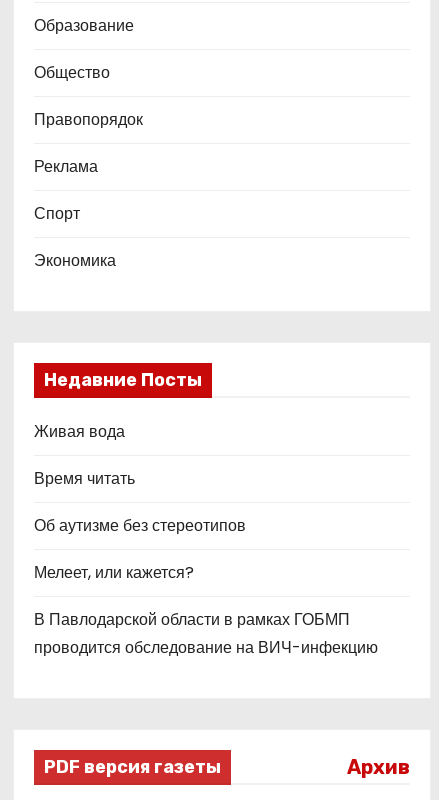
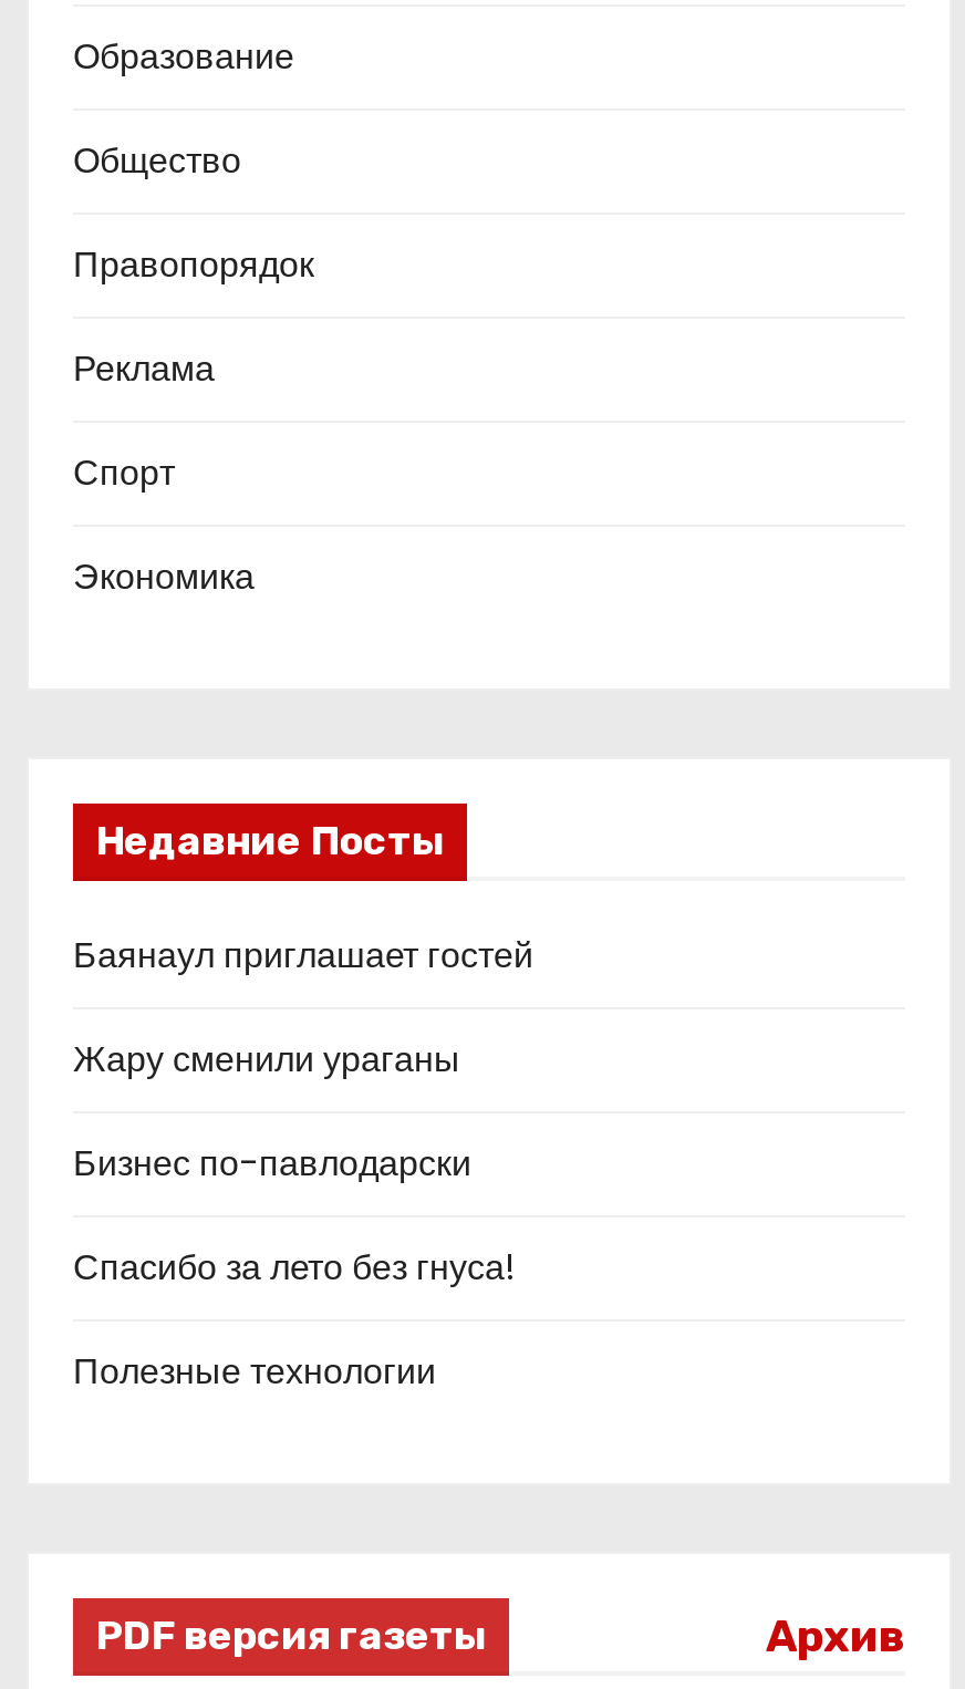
[34,420,125,443] Живая вода -> [73,928,533,979] Баянаул приглашает гостей
[34,467,135,490] Время читать -> [73,1032,460,1083] Жару сменили ураганы
[34,514,246,537] Об аутизме без стереотипов -> [73,1136,471,1187] Бизнес по-павлодарски
[34,561,194,584] Мелеет, или кажется? -> [73,1241,516,1291] Спасибо за лето без гнуса!
[34,608,378,659] В Павлодарской области в рамках ГОБМП | проводится обследование на ВИЧ-инфекцию -> [73,1345,436,1395] Полезные технологии

